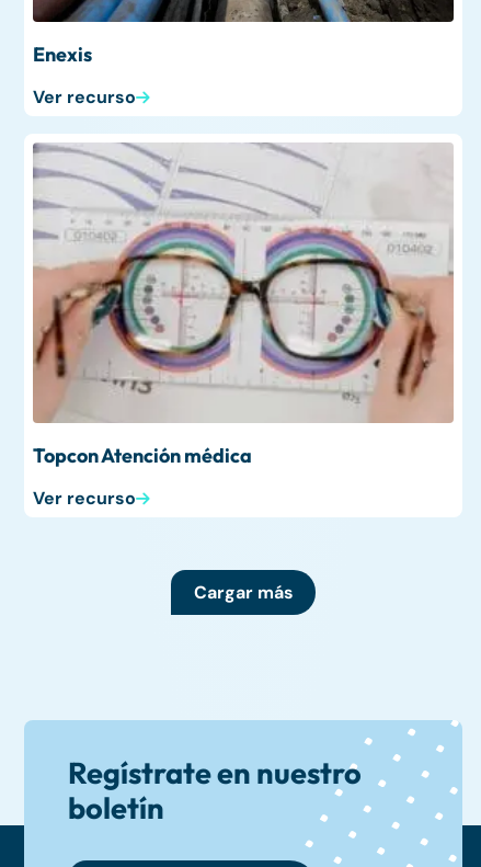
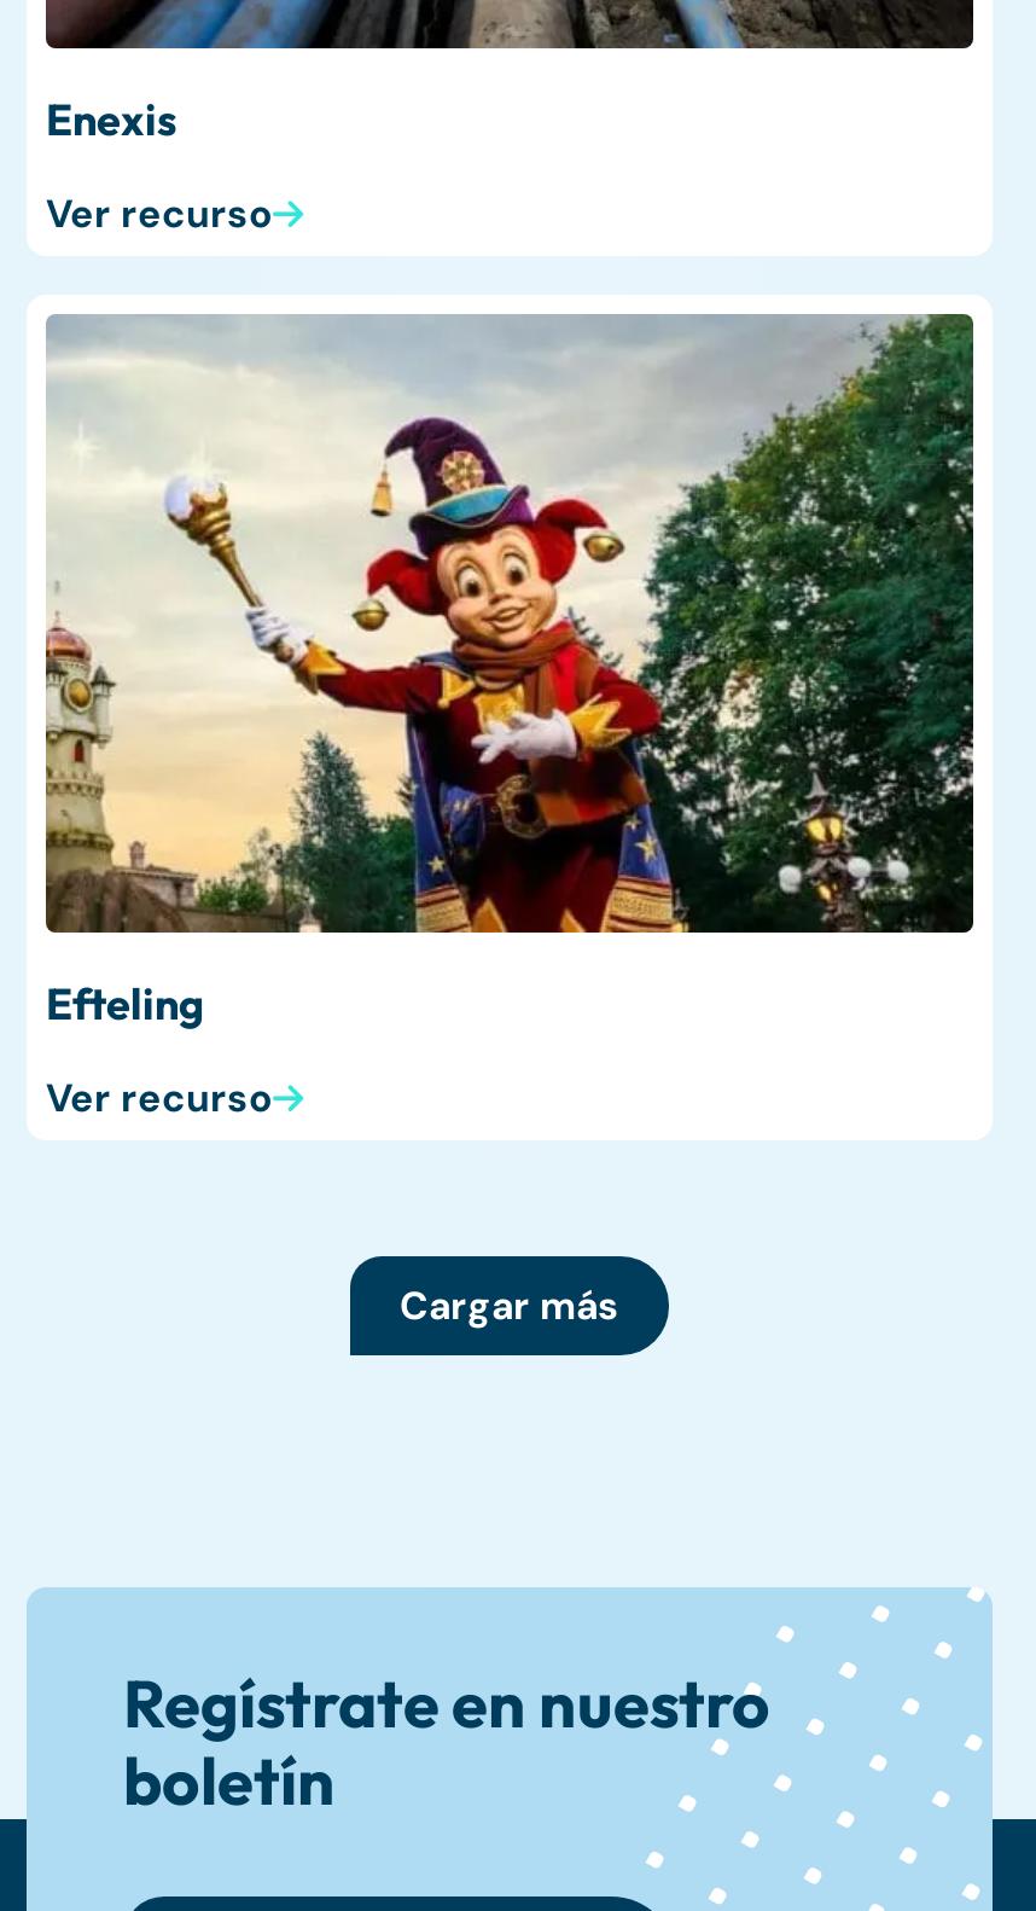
[33,142,454,468] [image] | Topcon Atención médica -> [46,312,976,1031] [image] | Efteling

